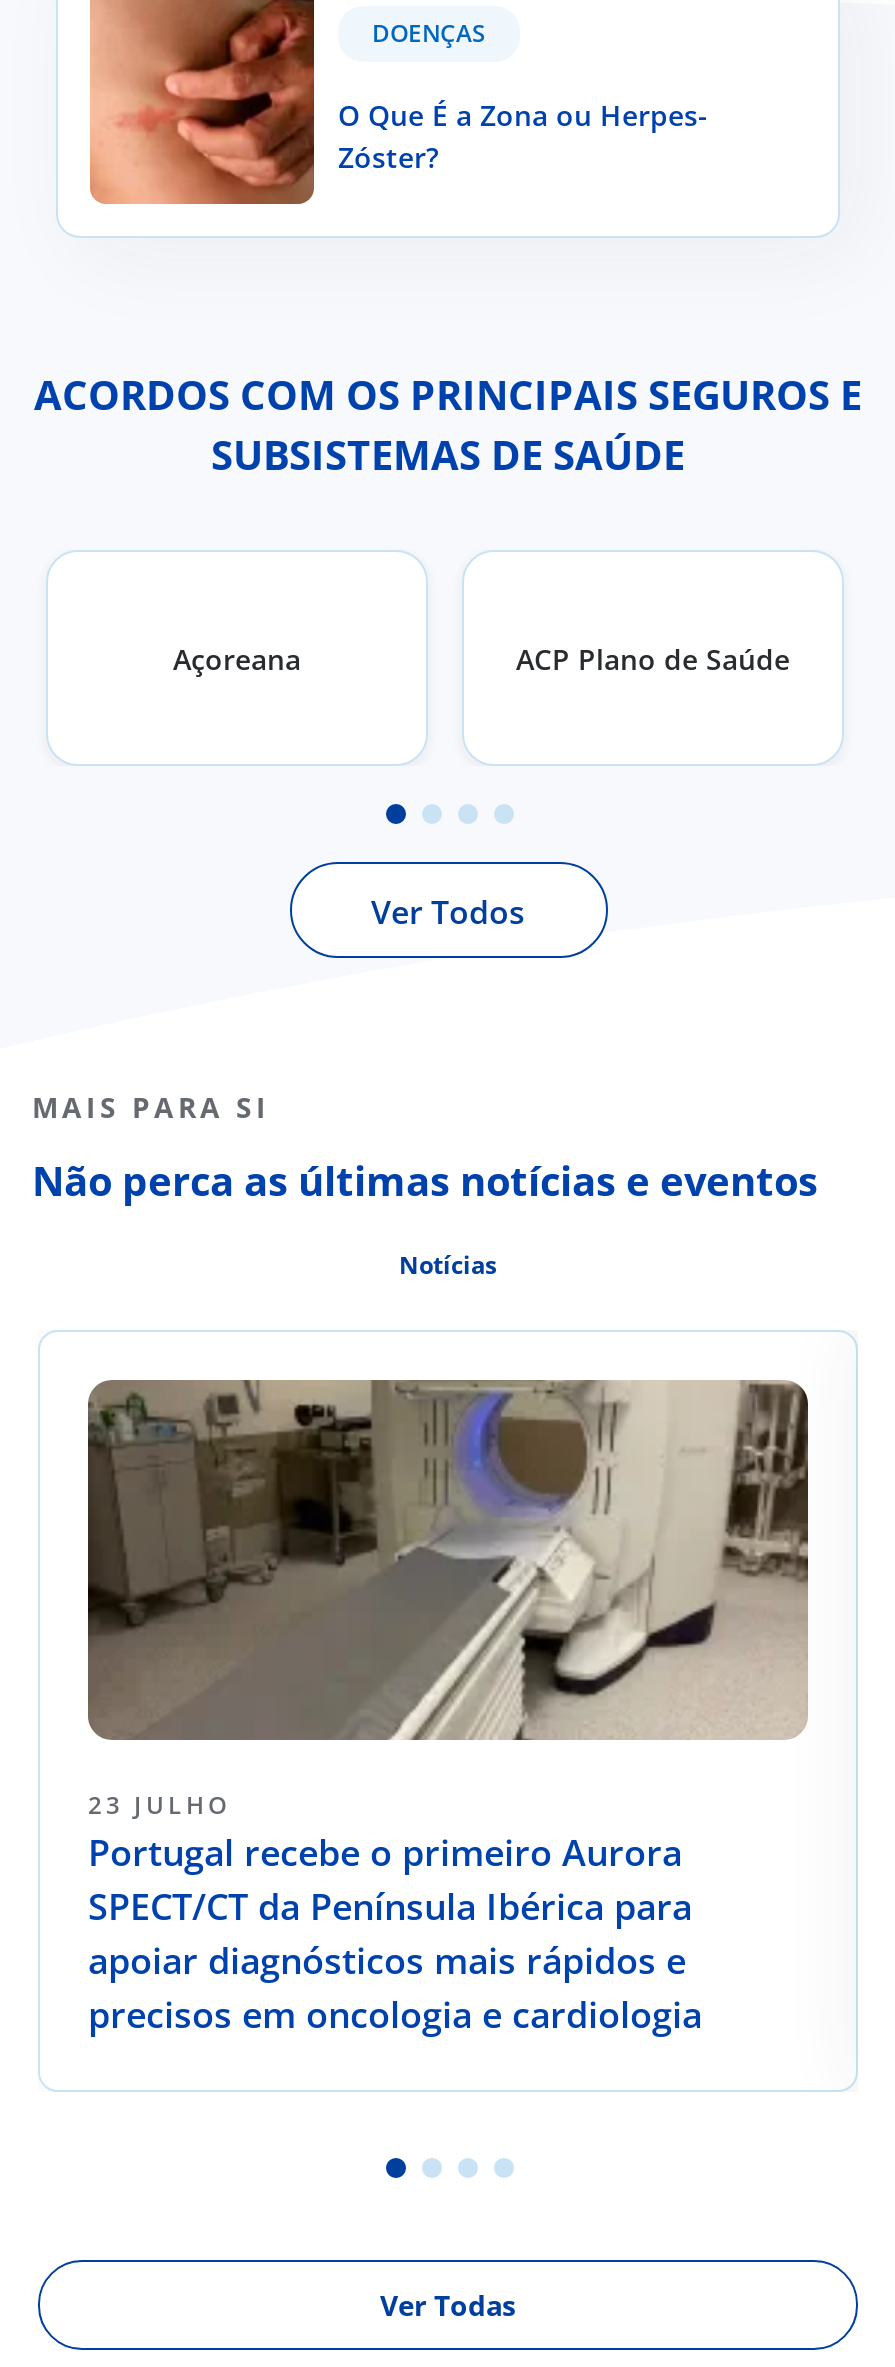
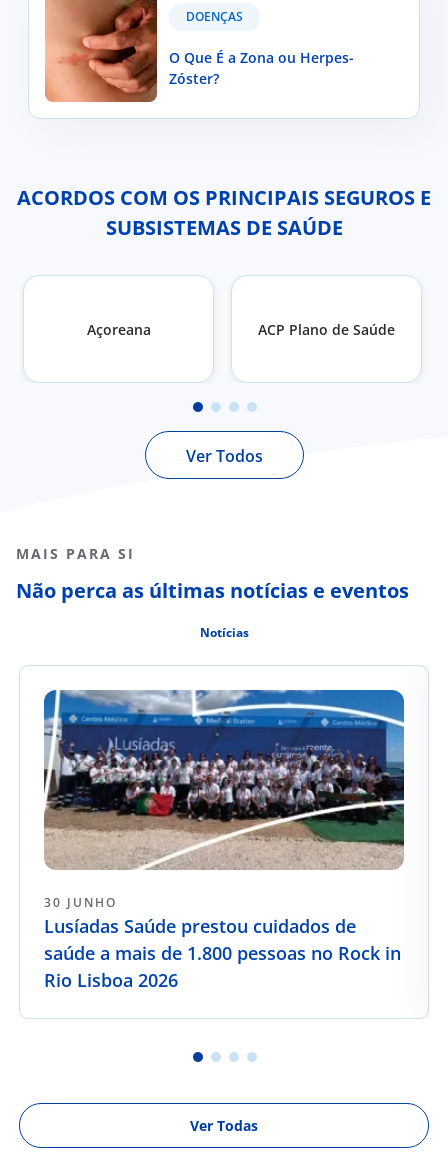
[86,1378,810,2038] [image] | 23 JULHO | Portugal recebe o primeiro Aurora | SPECT/CT da Península Ibérica para | apoiar diagnósticos mais rápidos e | precisos em oncologia e cardiologia -> [43,689,405,992] [image] | 30 JUNHO | Lusíadas Saúde prestou cuidados de | saúde a mais de 1.800 pessoas no Rock in | Rio Lisboa 2026

